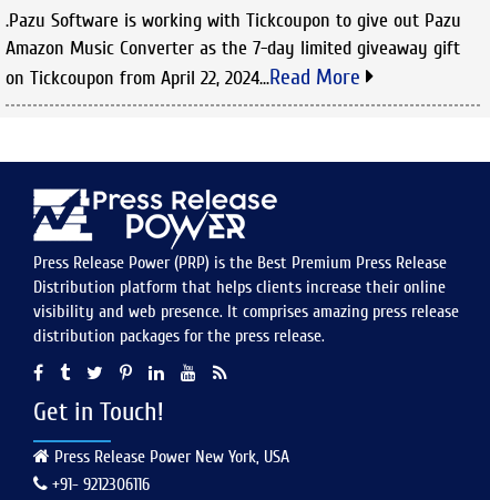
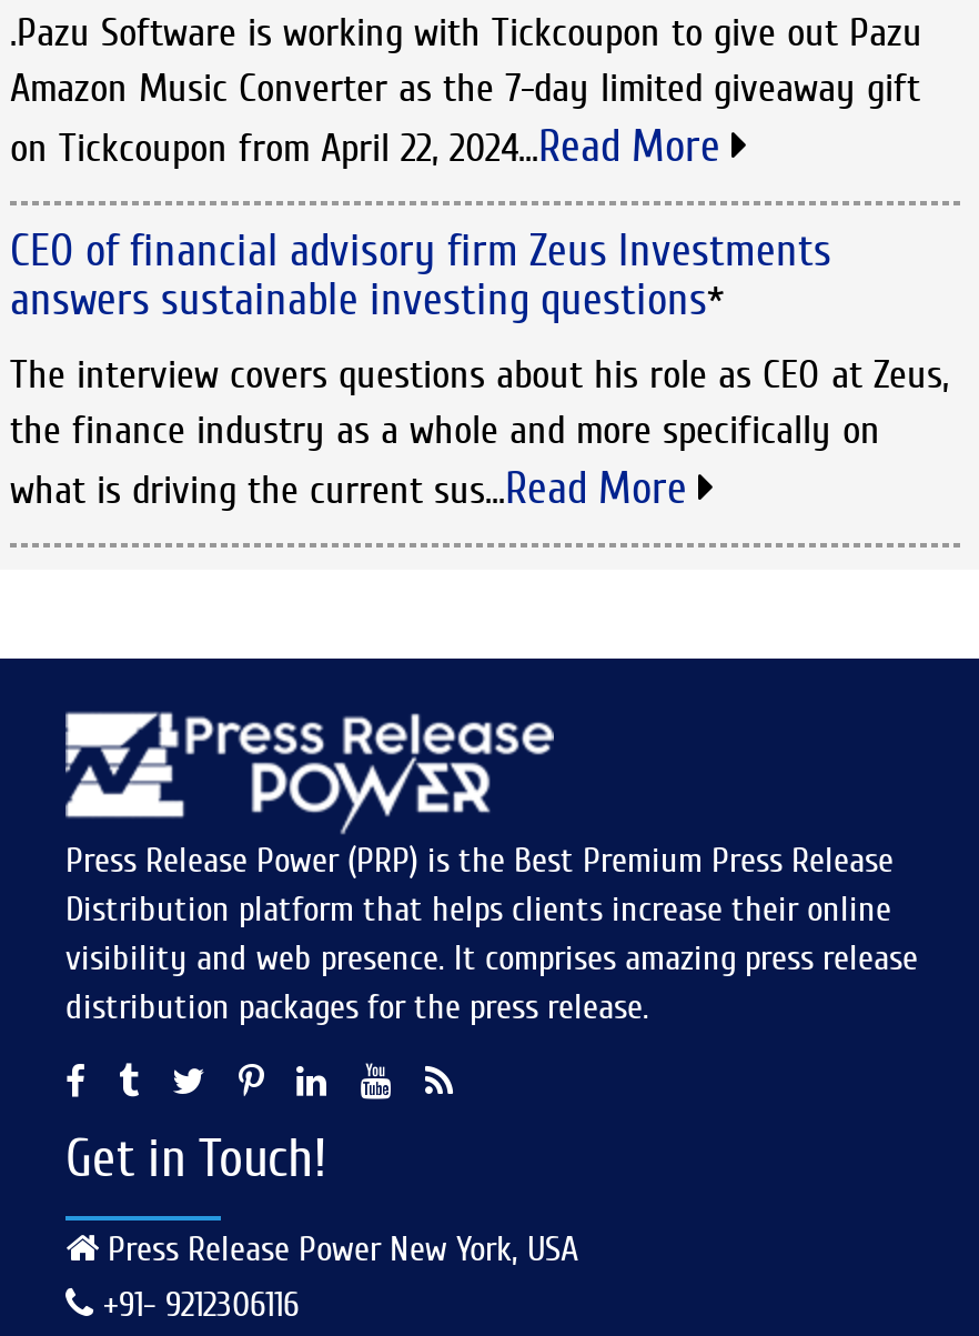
none -> [10,225,949,514] CEO of financial advisory firm Zeus Investments | answers sustainable investing questions* | The interview covers questions about his role as CEO at Zeus, | the finance industry as a whole and more specifically on | what is driving the current sus...Read More

